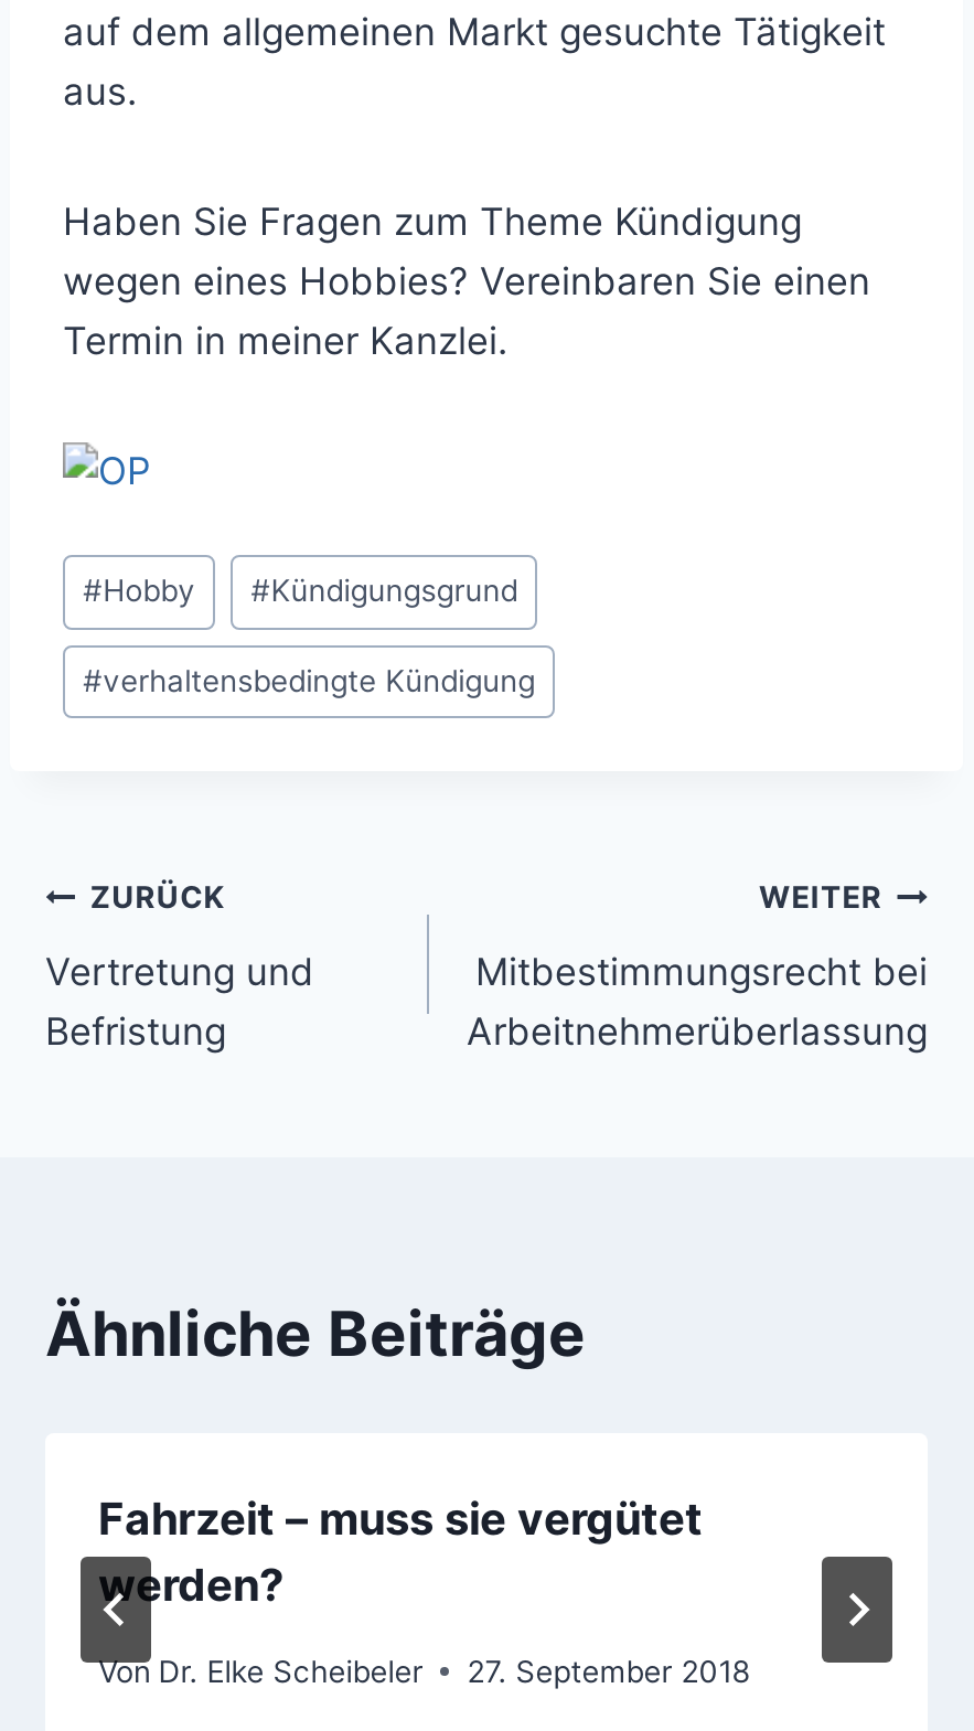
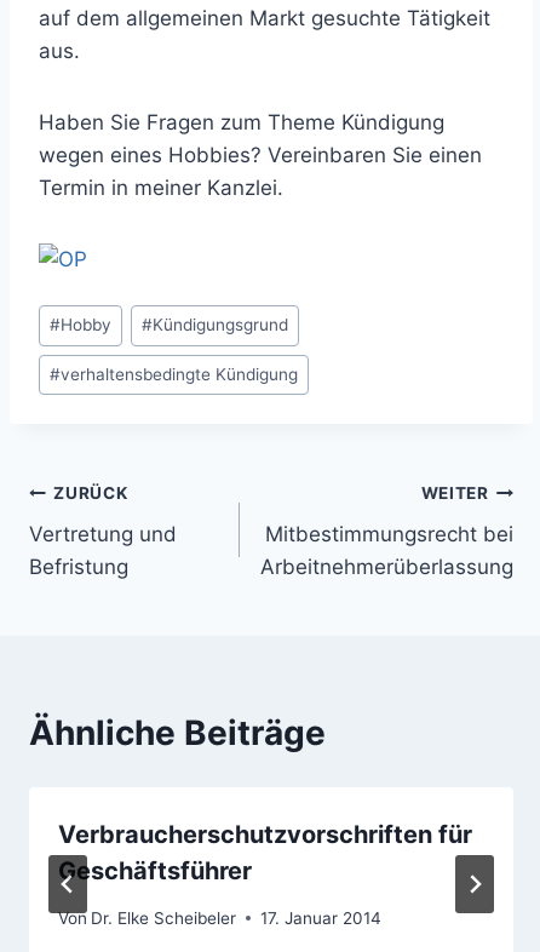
[98,1494,703,1613] Fahrzeit – muss sie vergütet | werden? -> [58,820,472,886] Verbraucherschutzvorschriften für | Geschäftsführer
[98,1654,749,1689] Von Dr. Elke Scheibeler 27. September 2018 -> [58,908,382,928] Von Dr. Elke Scheibeler 17. Januar 2014

